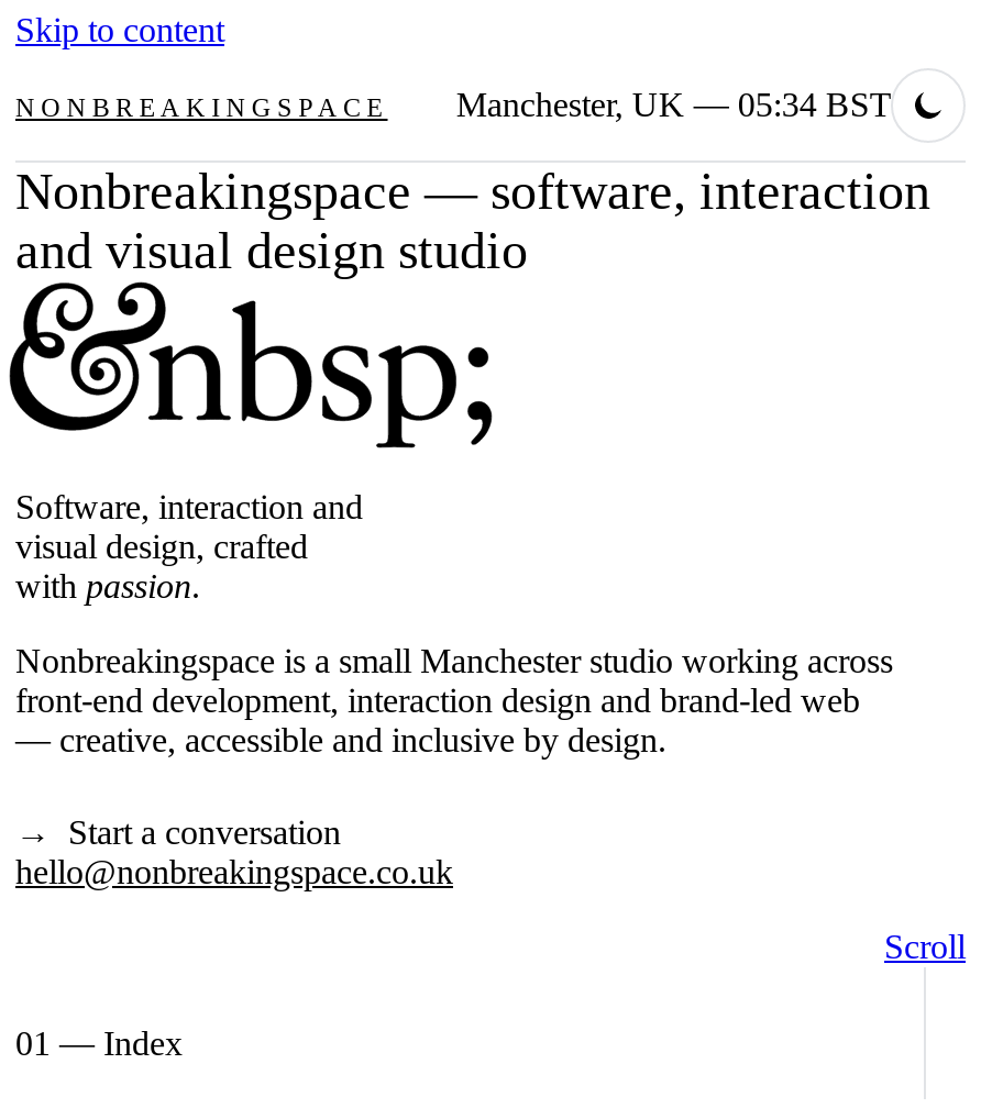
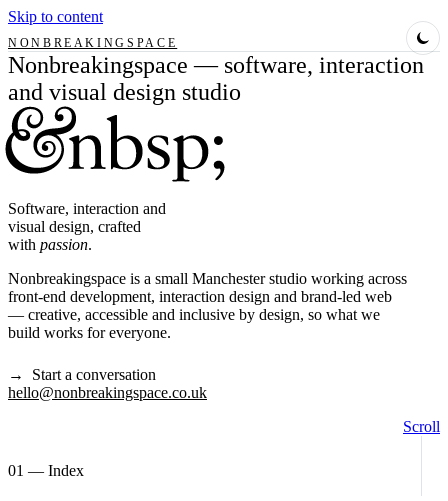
[456,86,892,123] Manchester, UK — 05:34 BST -> none
moved [15,163,930,719] -> [8,52,424,305]: Nonbreakingspace — software, interaction | and visual design studio | Software, interaction and | visual design, crafted | with passion. | Nonbreakingspace is a small Manchester studio working across | front-end development, interaction design and brand-led web
[15,721,666,758] — creative, accessible and inclusive by design. -> [8,306,380,341] — creative, accessible and inclusive by design, so what we | build works for everyone.

